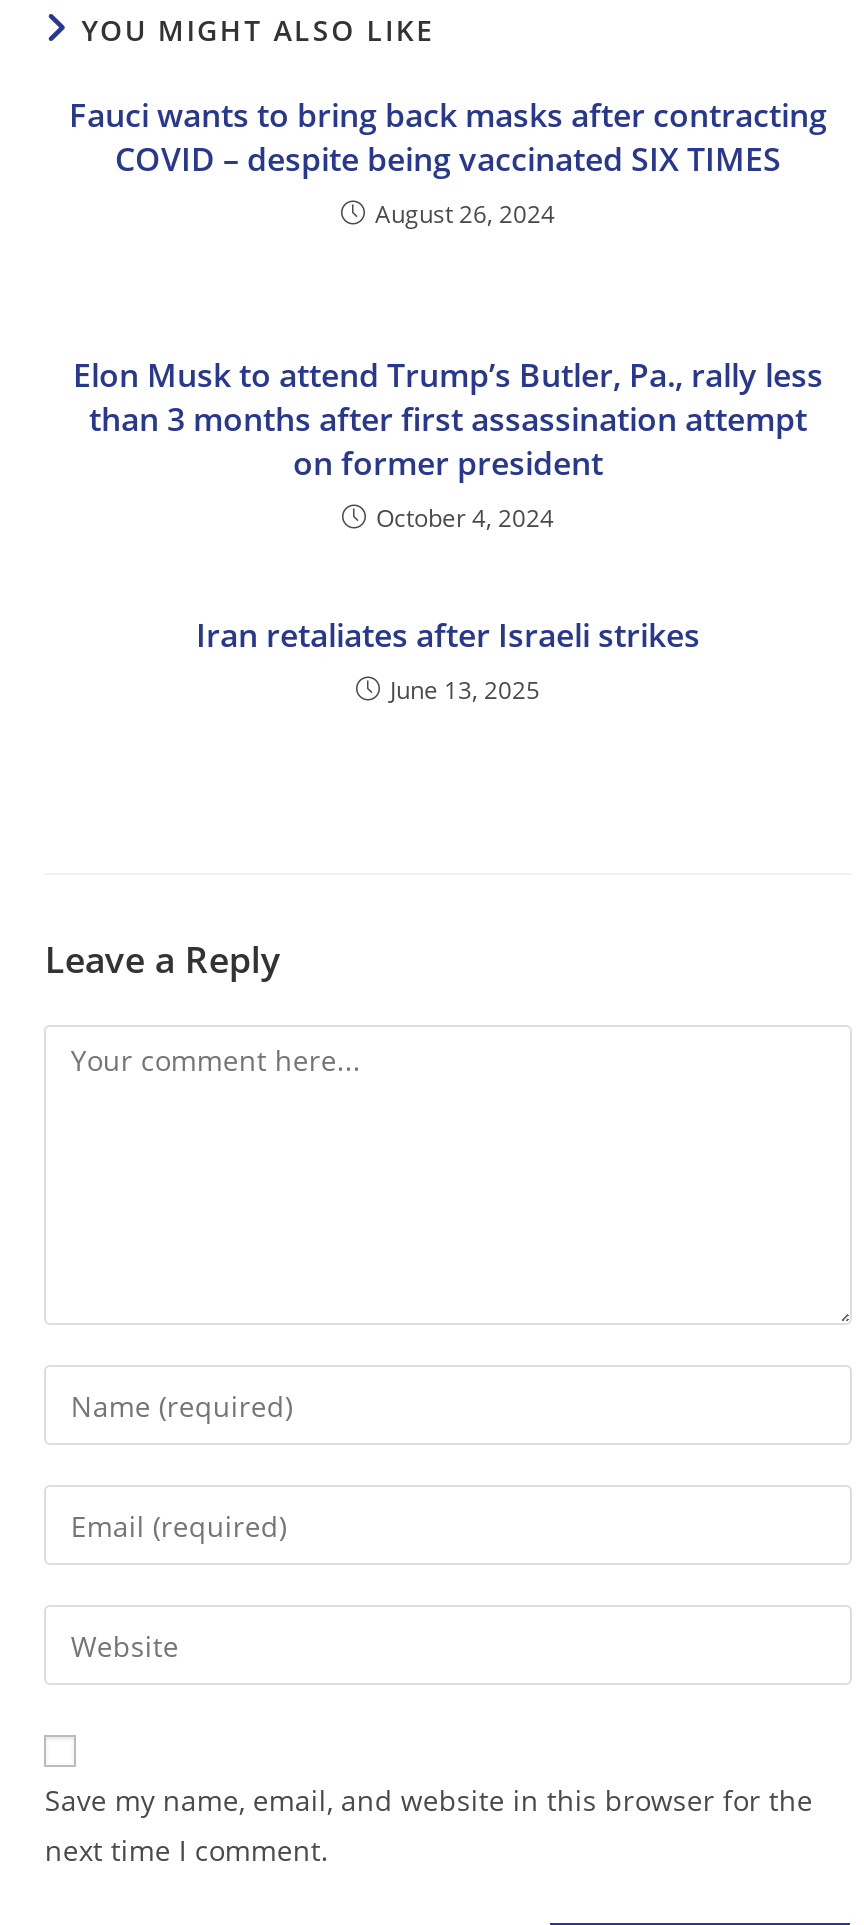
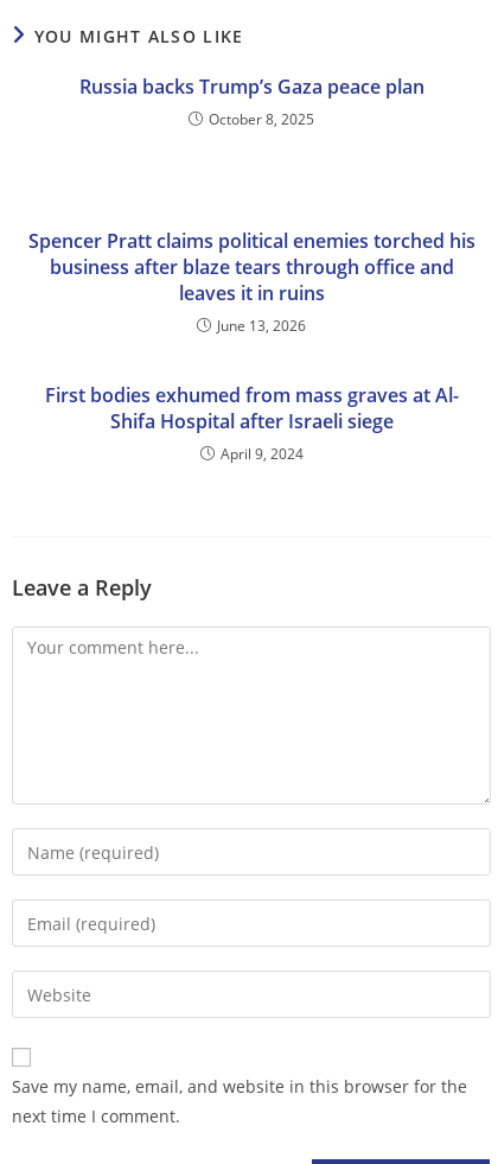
[69,94,827,232] Fauci wants to bring back masks after contracting | COVID – despite being vaccinated SIX TIMES | August 26, 2024 -> [79,74,424,130] Russia backs Trump’s Gaza peace plan | October 8, 2025
[73,354,823,536] Elon Musk to attend Trump’s Butler, Pa., rally less | than 3 months after first assassination attempt | on former president | October 4, 2024 -> [28,228,475,336] Spencer Pratt claims political enemies torched his | business after blaze tears through office and | leaves it in ruins | June 13, 2026
[196,614,700,708] Iran retaliates after Israeli strikes | June 13, 2025 -> [44,382,458,464] First bodies exhumed from mass graves at Al- | Shifa Hospital after Israeli siege | April 9, 2024

